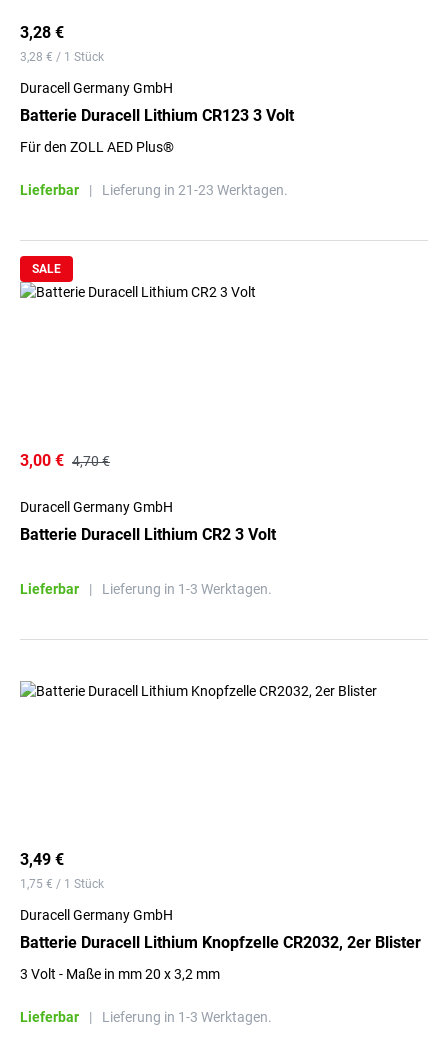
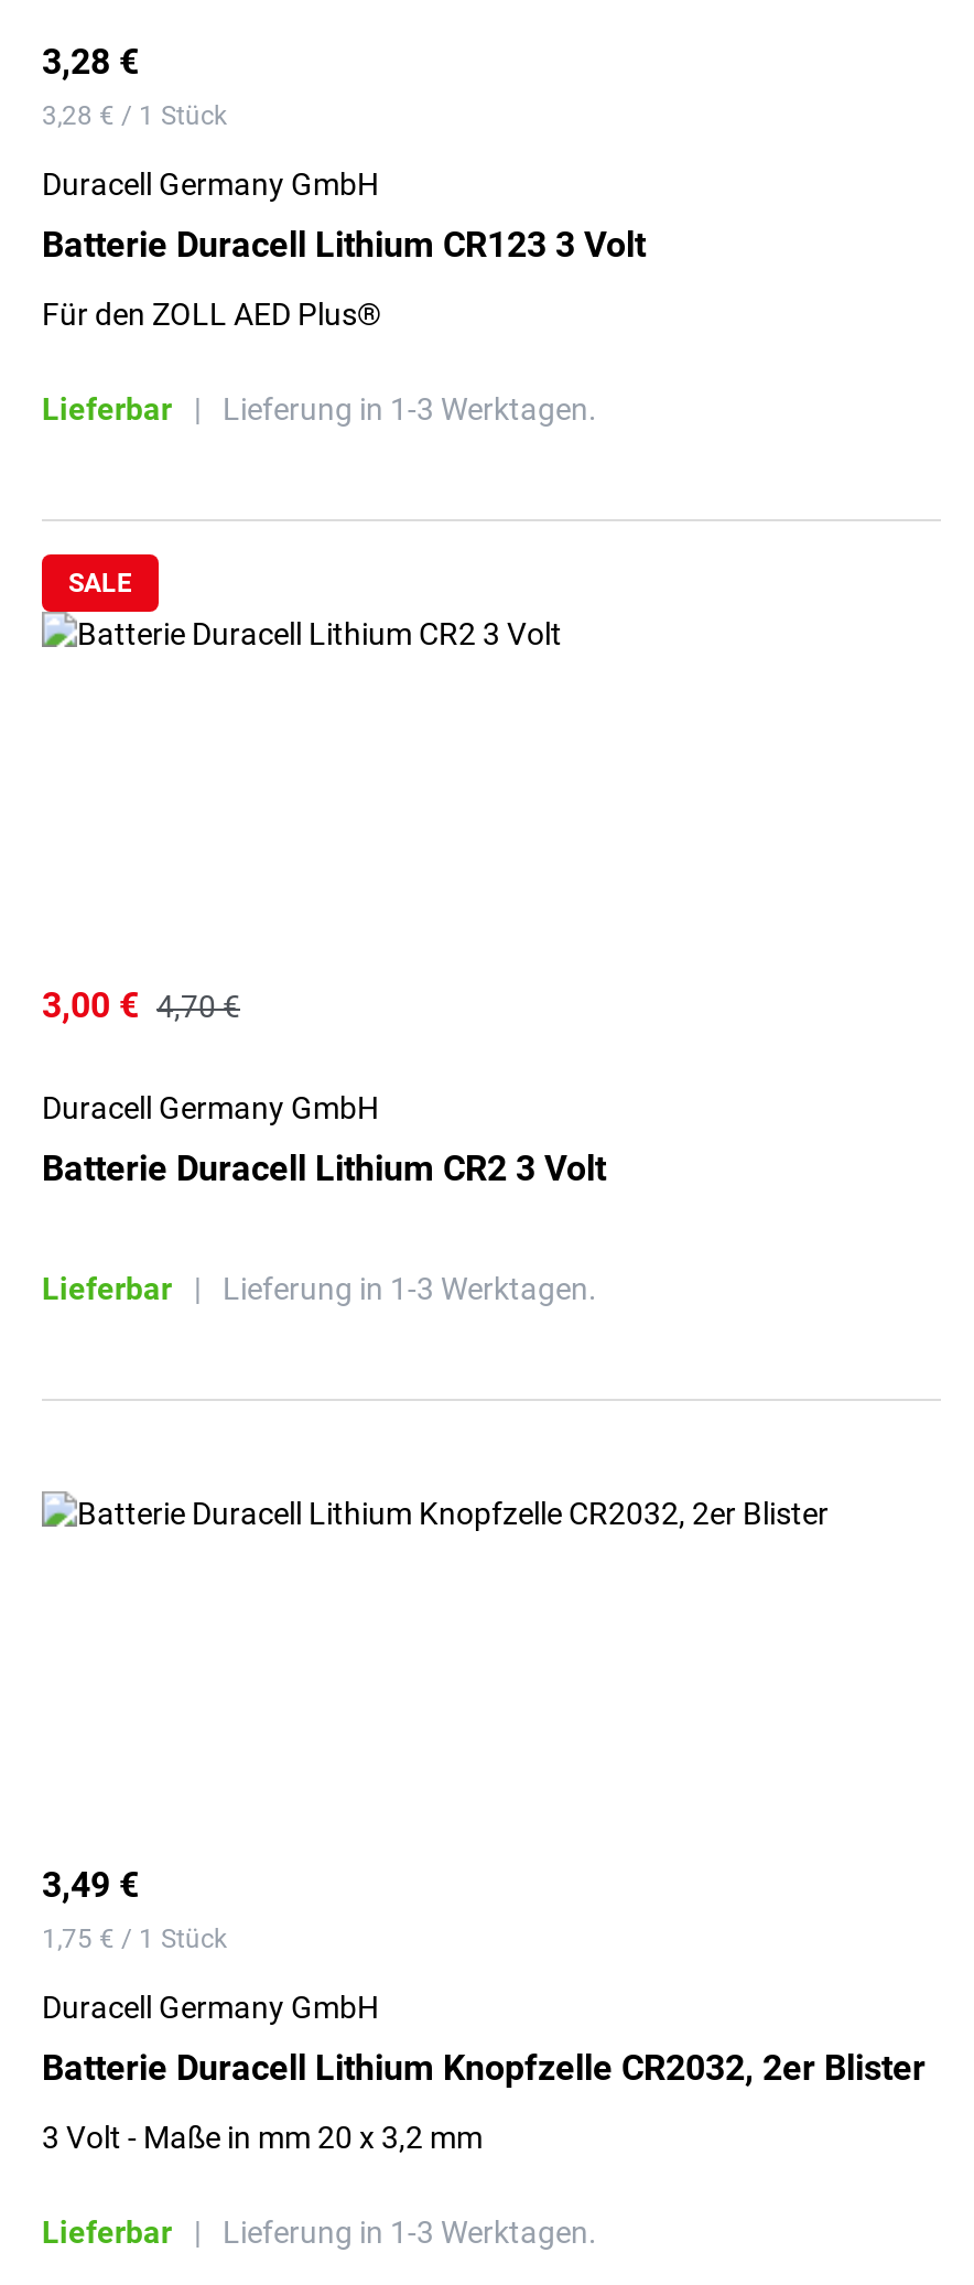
[102,182,288,198] Lieferung in 21-23 Werktagen. -> [223,391,597,427] Lieferung in 1-3 Werktagen.

